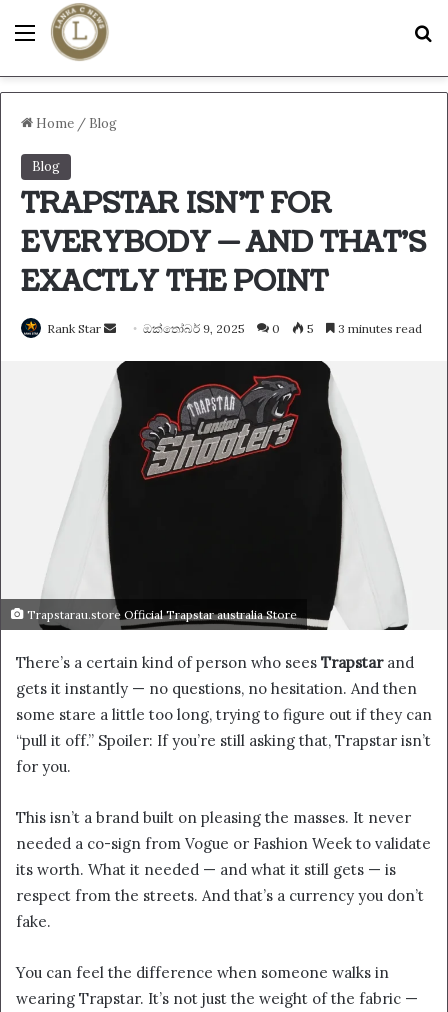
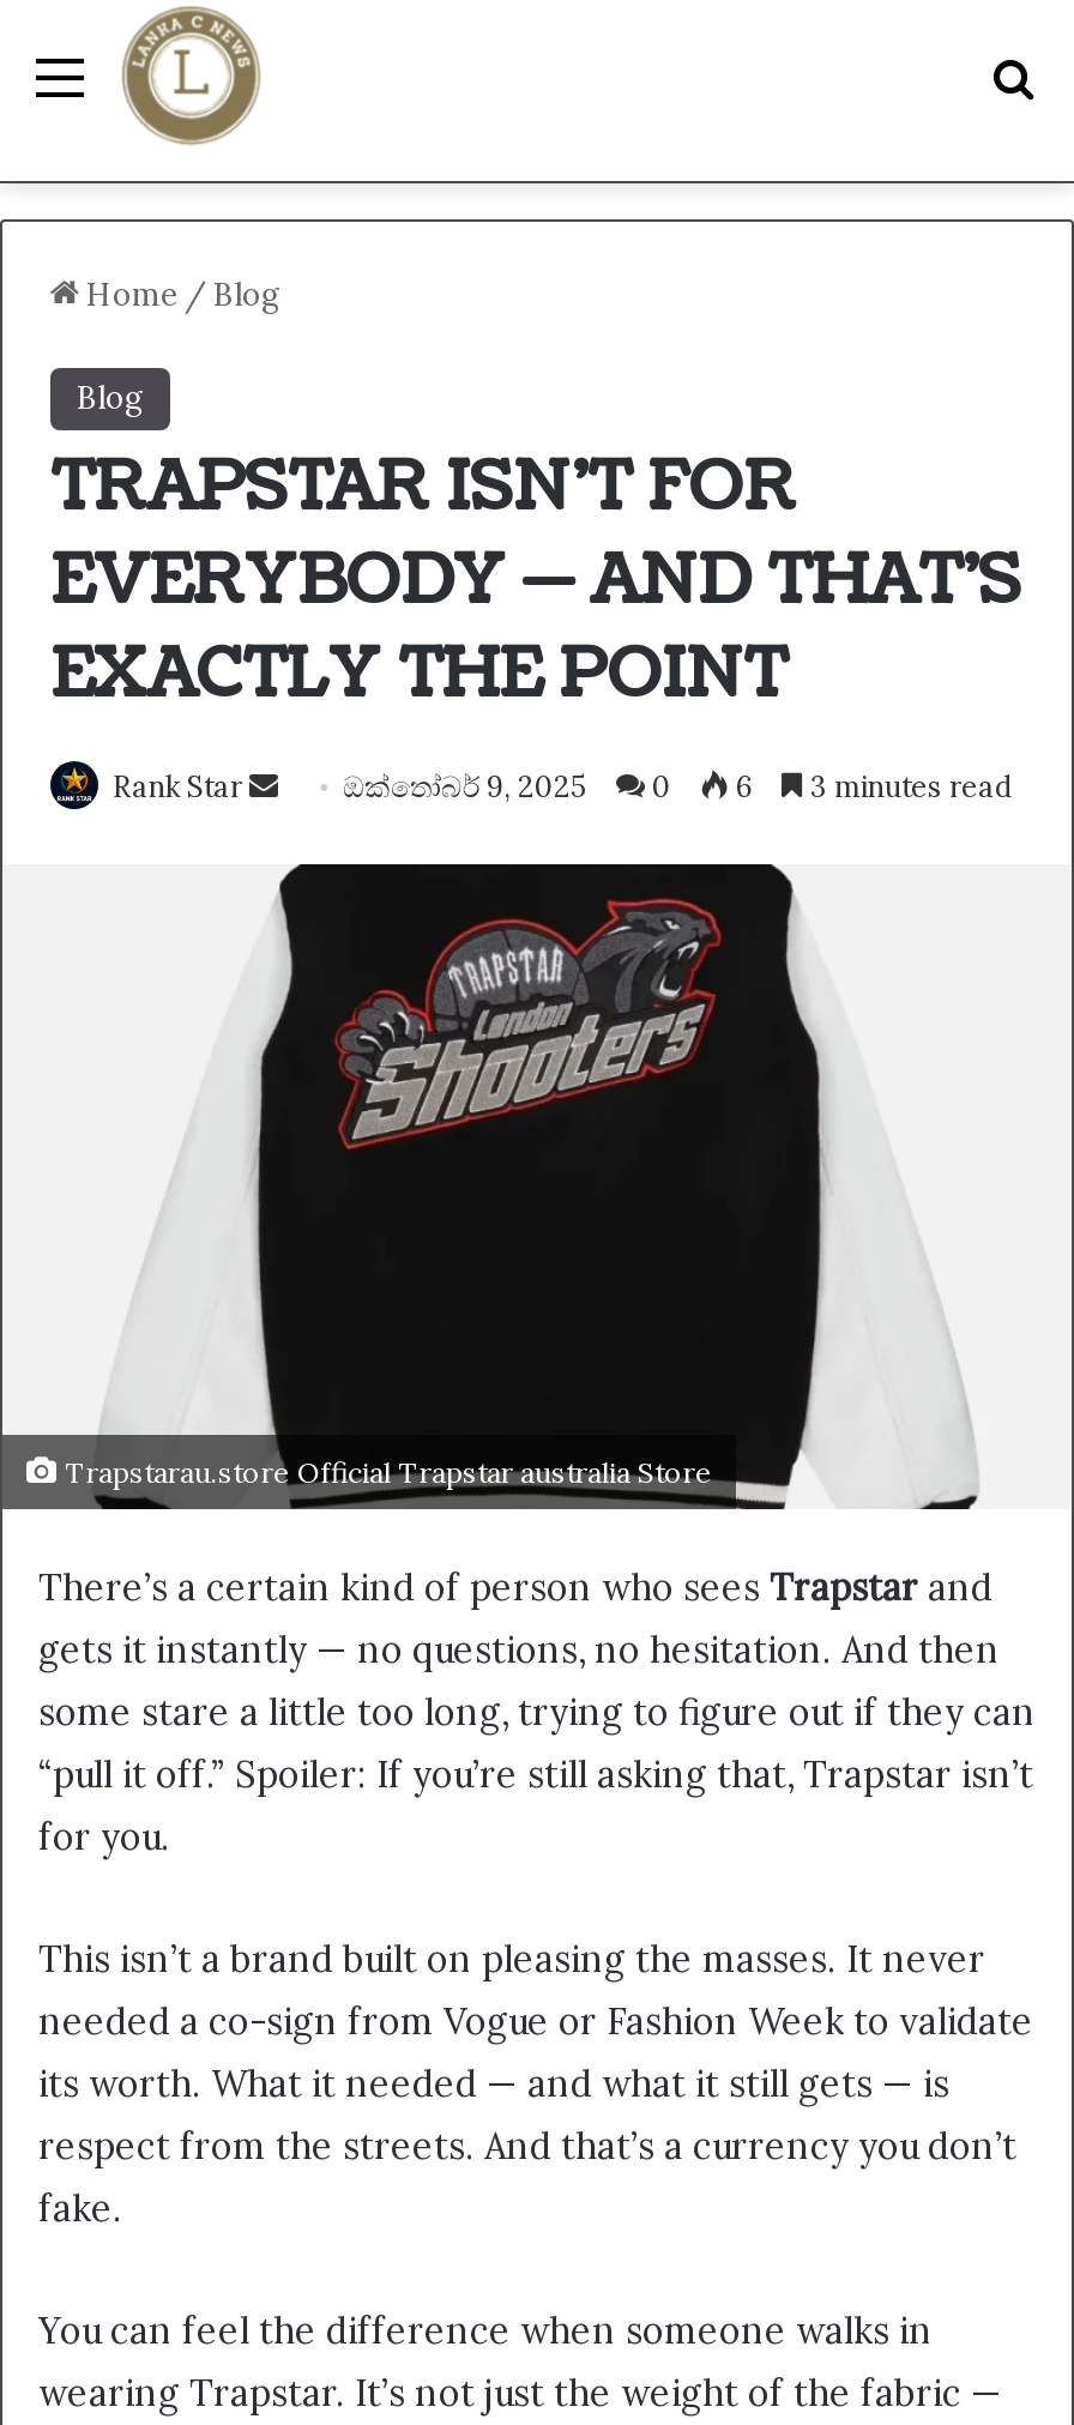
[304,321,314,336] 5 -> [729,768,753,804] 6

